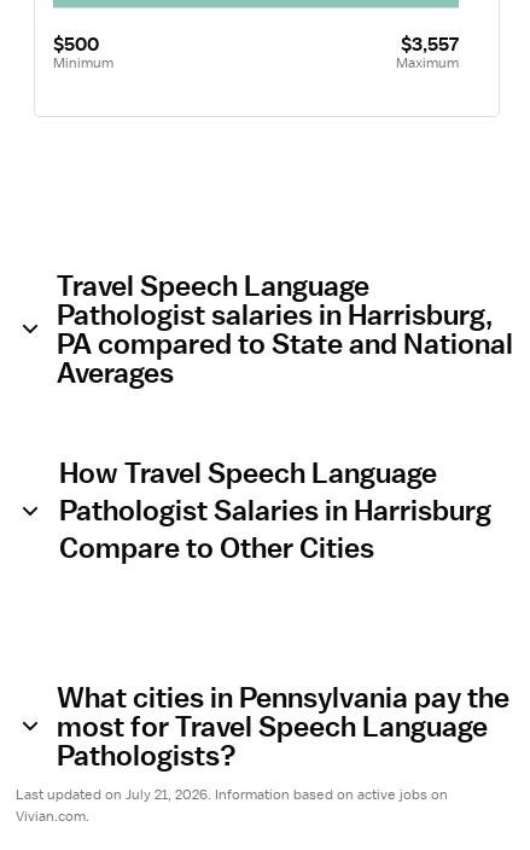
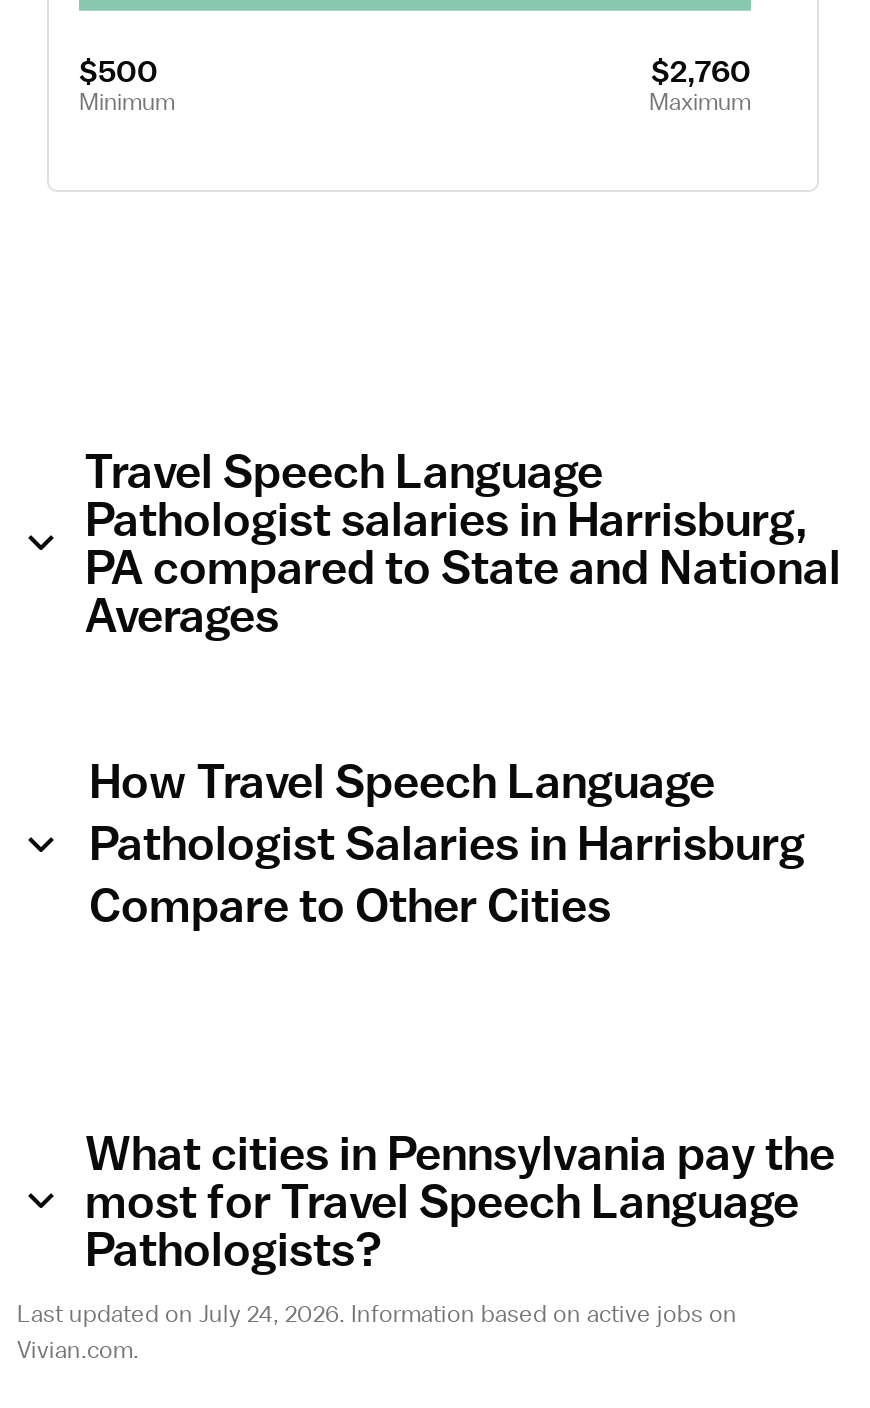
[400,32,458,57] $3,557 -> [650,51,750,90] $2,760
[16,785,448,804] Last updated on July 21, 2026. Information based on active jobs on -> [17,1298,737,1330] Last updated on July 24, 2026. Information based on active jobs on

